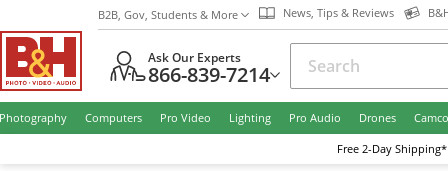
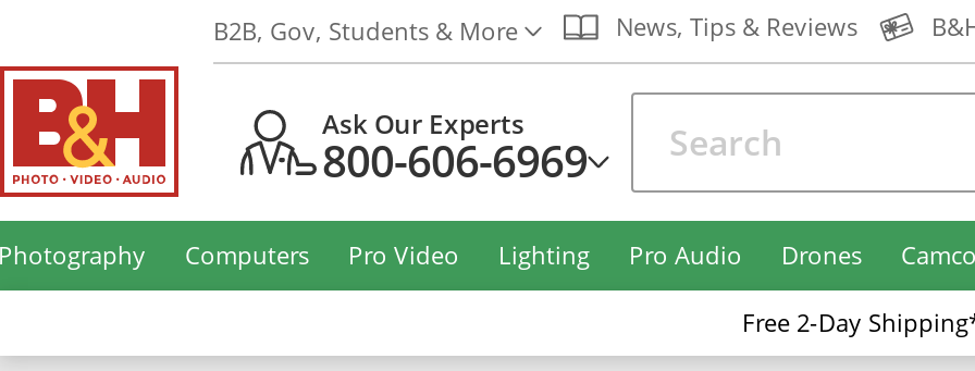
[148,61,270,88] 866-839-7214 -> [322,132,588,190] 800-606-6969

